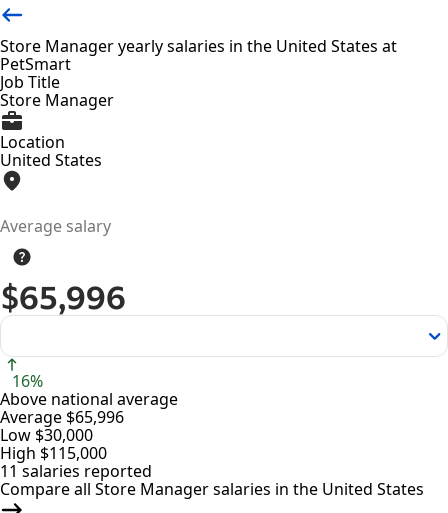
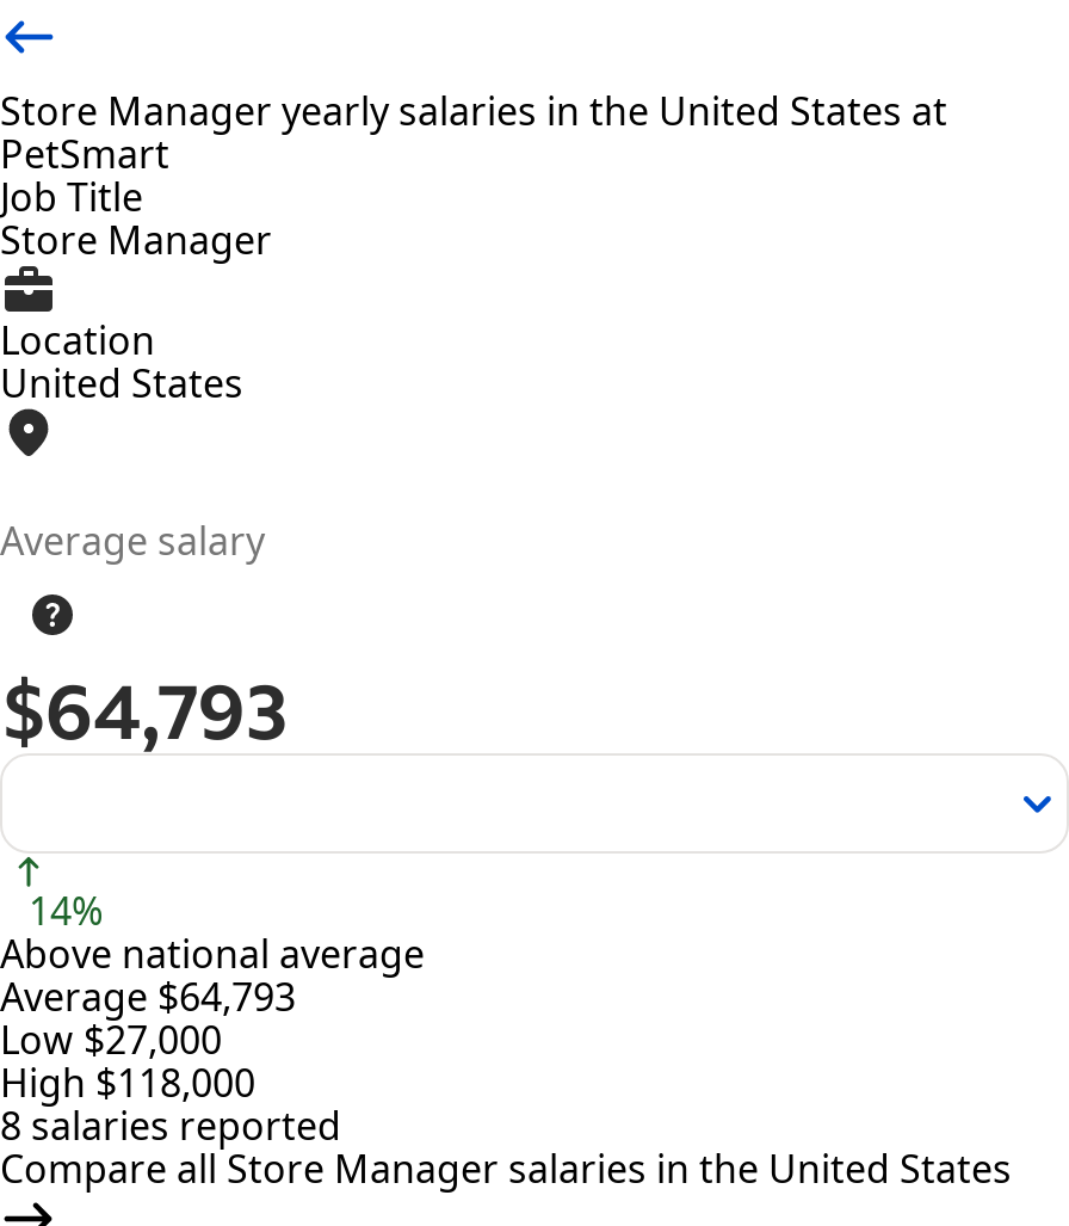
[0,276,126,317] $65,996 -> [0,661,289,759] $64,793
[12,370,43,392] 16% -> [29,886,103,938] 14%
[0,406,124,428] Average $65,996 -> [0,971,296,1024] Average $64,793
[0,424,93,446] Low $30,000 -> [0,1014,222,1067] Low $27,000
[0,442,107,464] High $115,000 -> [0,1057,255,1110] High $118,000
[0,460,152,482] 11 salaries reported -> [0,1100,341,1153] 8 salaries reported

